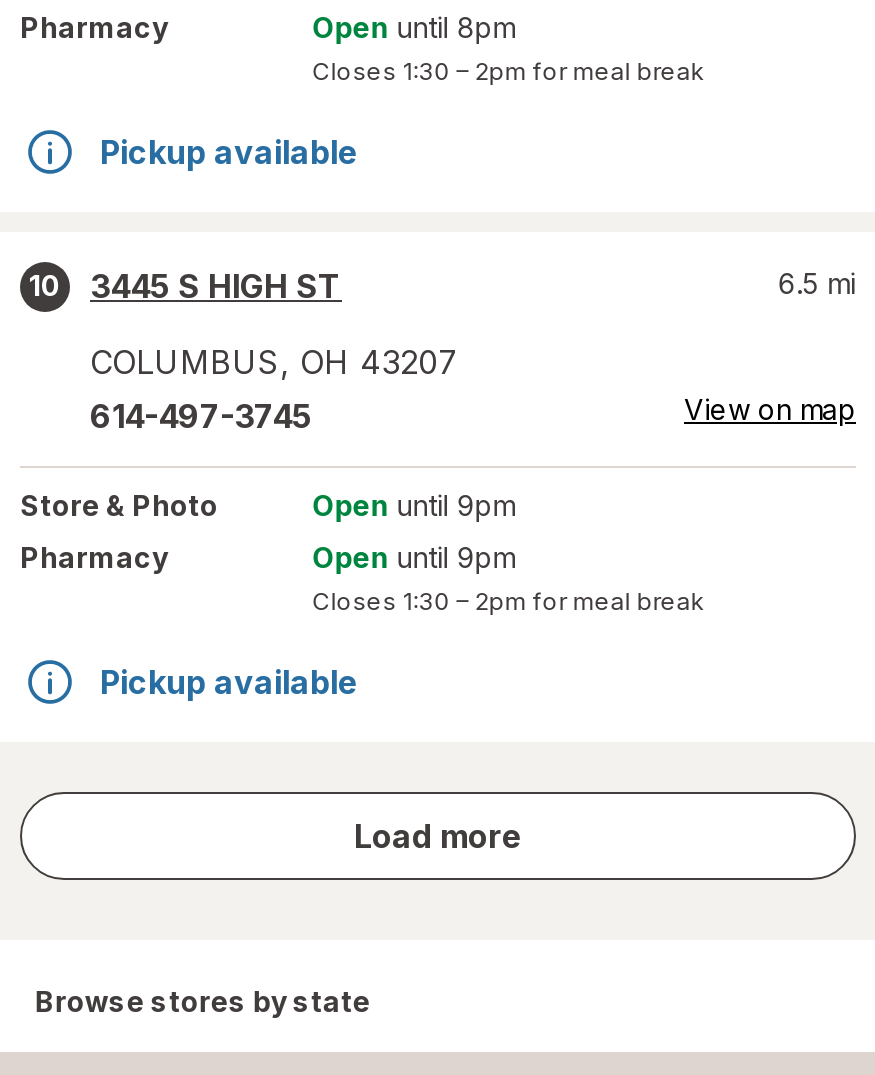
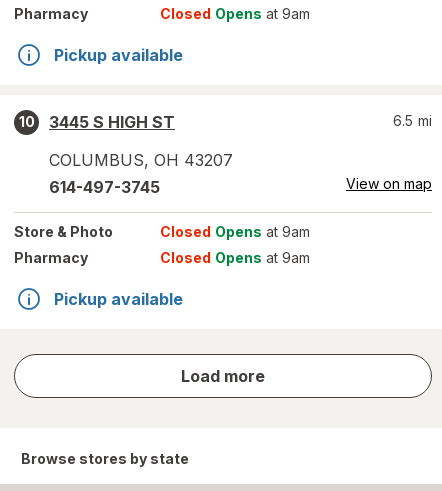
[313,10,705,86] Open until 8pm | Closes 1:30 – 2pm for meal break -> [160,5,310,22] Closed Opens at 9am
[313,488,515,522] Open until 9pm -> [160,223,310,240] Closed Opens at 9am
[313,540,705,616] Open until 9pm | Closes 1:30 – 2pm for meal break -> [160,249,310,266] Closed Opens at 9am

